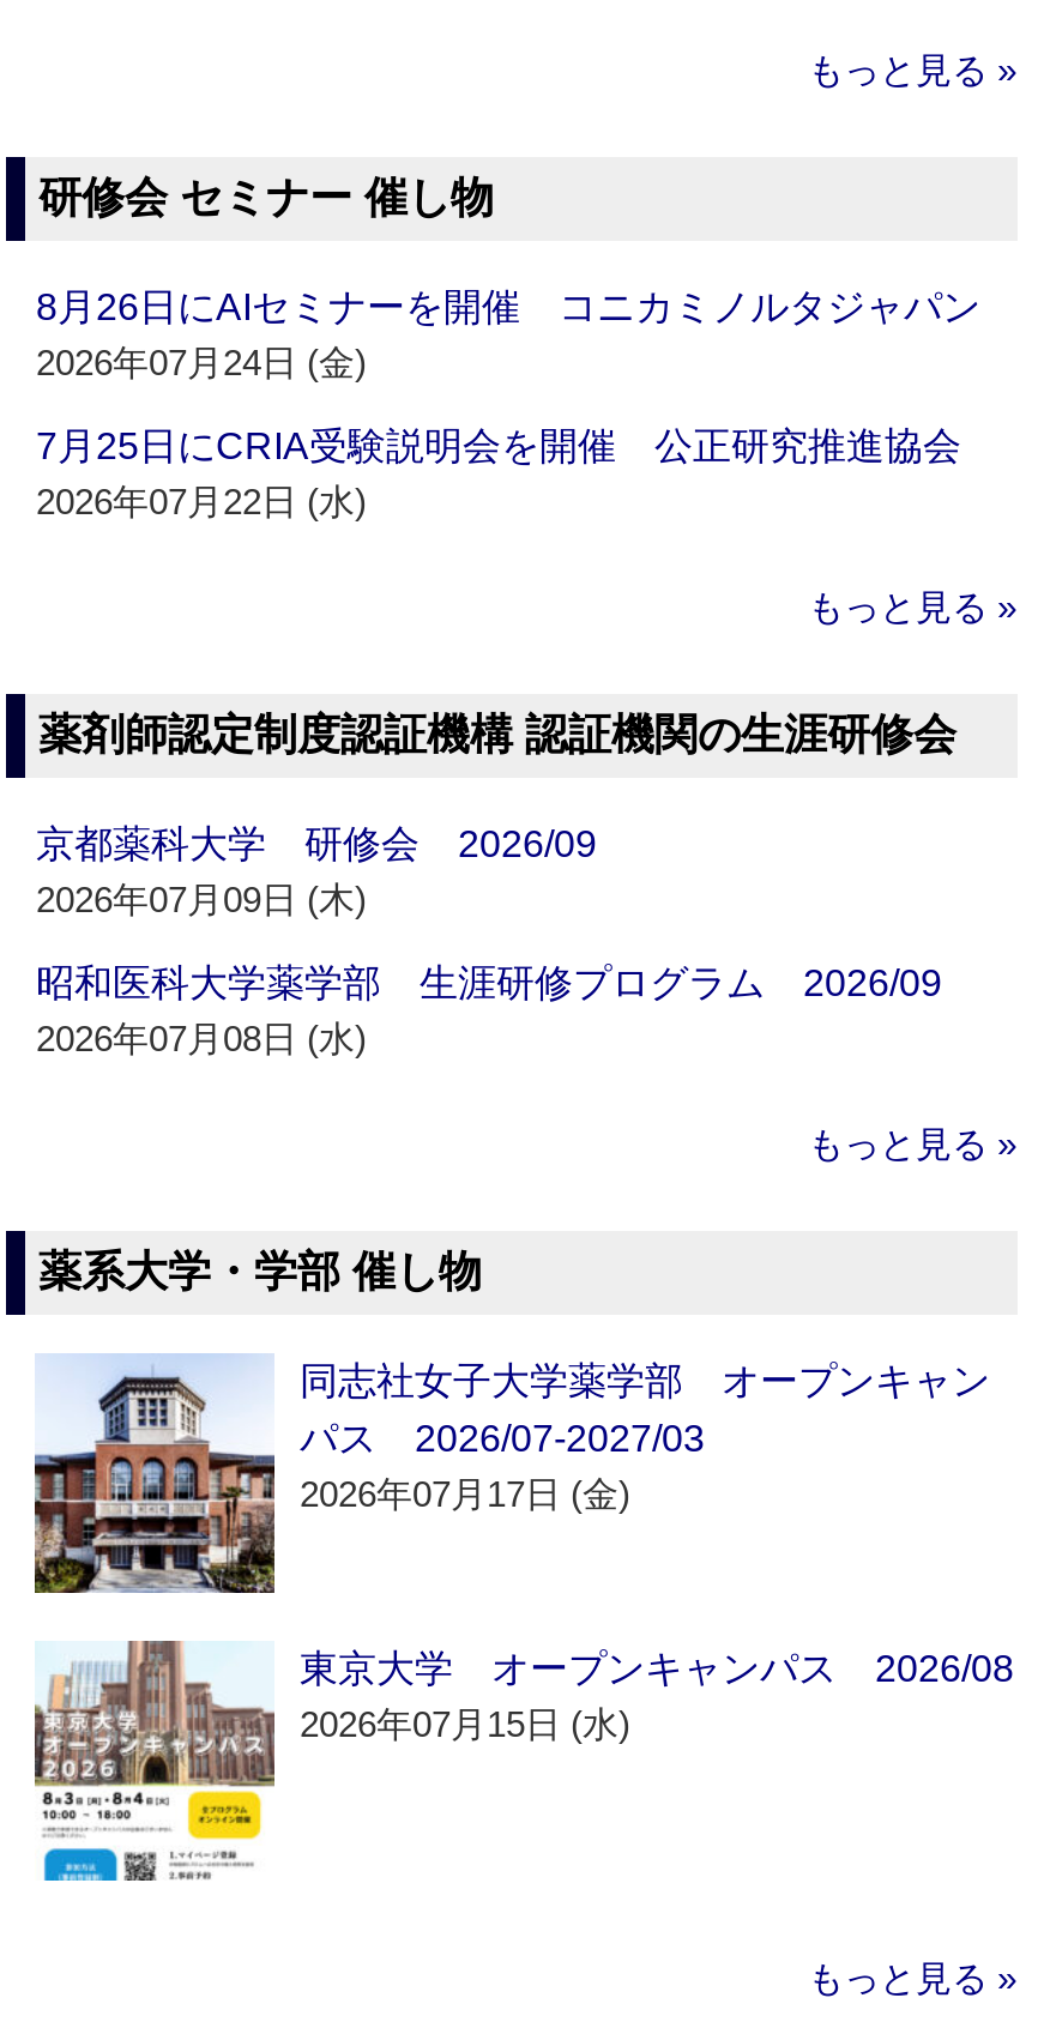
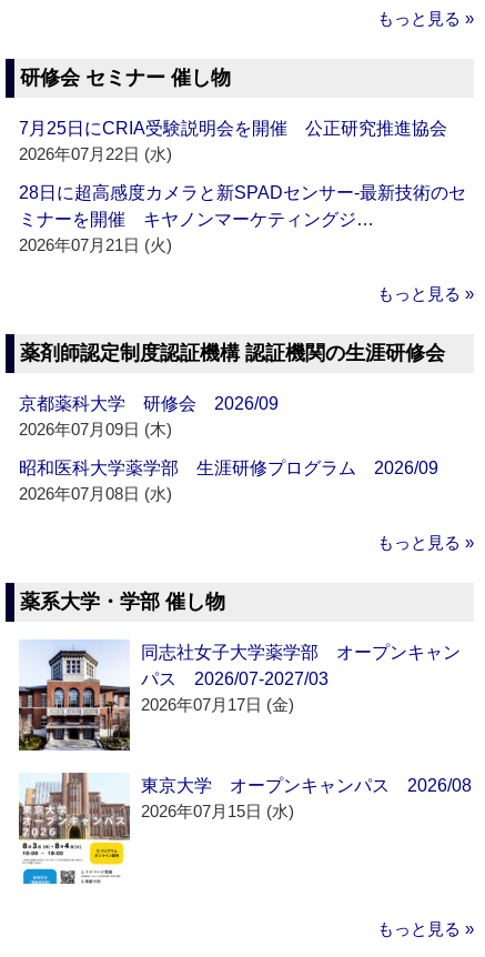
[36,287,980,383] 8月26日にAIセミナーを開催 コニカミノルタジャパン | 2026年07月24日 (金) -> none
moved [36,426,961,522] -> [19,119,448,164]: 7月25日にCRIA受験説明会を開催 公正研究推進協会 | 2026年07月22日 (水)
none -> [19,184,467,255] 28日に超高感度カメラと新SPADセンサー‐最新技術のセ | ミナーを開催 キヤノンマーケティングジ… | 2026年07月21日 (火)

